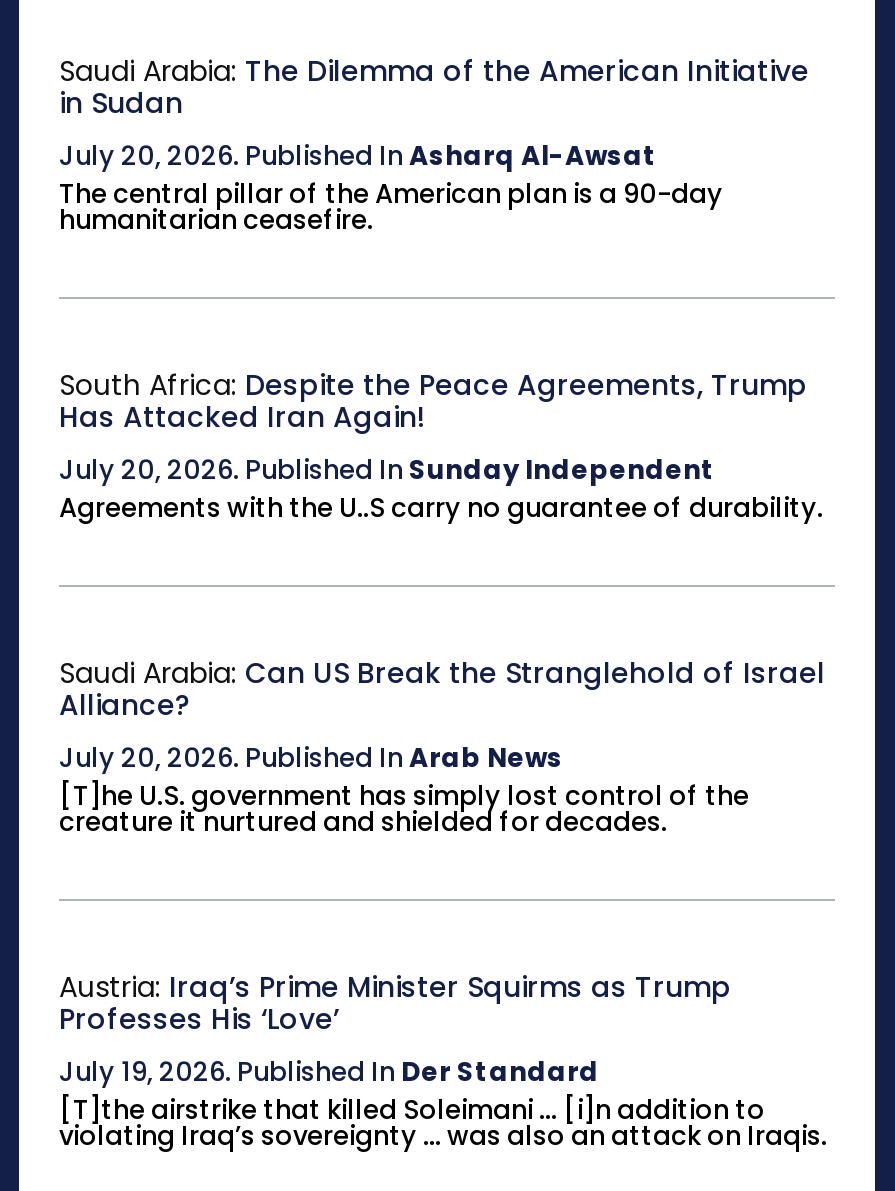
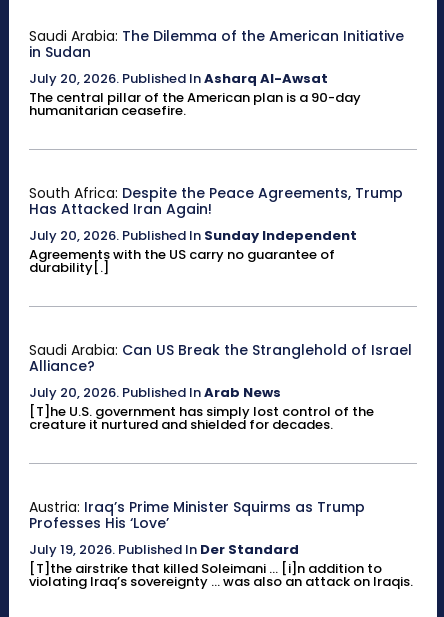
[59,490,823,528] Agreements with the U..S carry no guarantee of durability. -> [29,245,335,277] Agreements with the US carry no guarantee of | durability[.]

